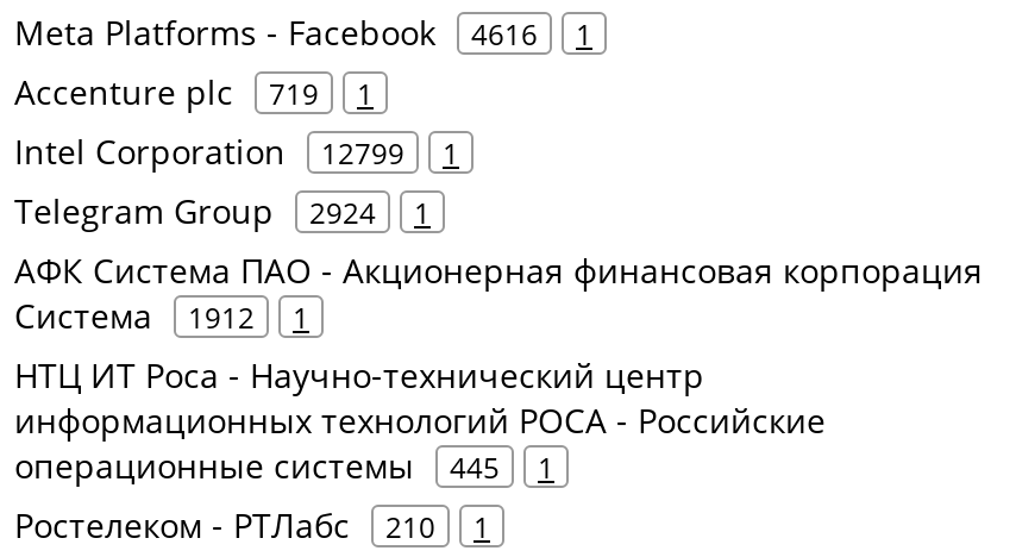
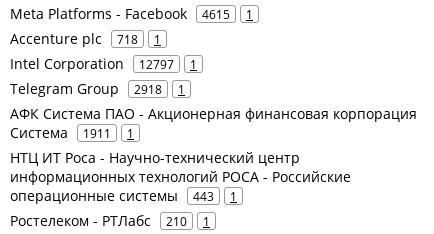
[14,9,592,54] Meta Platforms - Facebook 4616 1 -> [10,4,253,23] Meta Platforms - Facebook 4615 1
[14,68,374,114] Accenture plc 719 1 -> [10,29,161,48] Accenture plc 718 1
[14,128,459,173] Intel Corporation 12799 1 -> [10,54,197,73] Intel Corporation 12797 1
[14,187,431,233] Telegram Group 2924 1 -> [10,79,185,98] Telegram Group 2918 1
[14,292,309,337] Система 1912 1 -> [10,123,134,142] Система 1911 1
[14,442,554,487] операционные системы 445 1 -> [10,186,237,205] операционные системы 443 1

